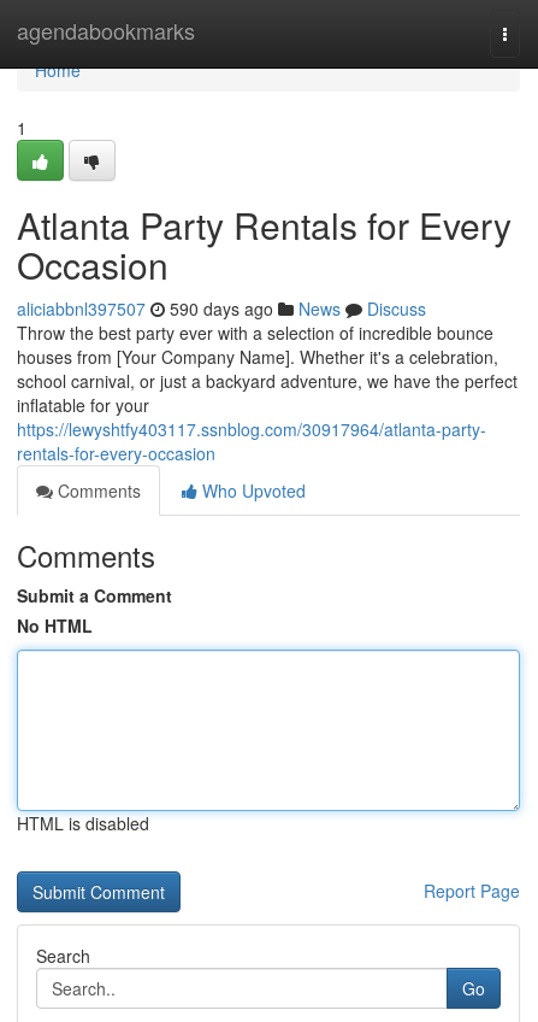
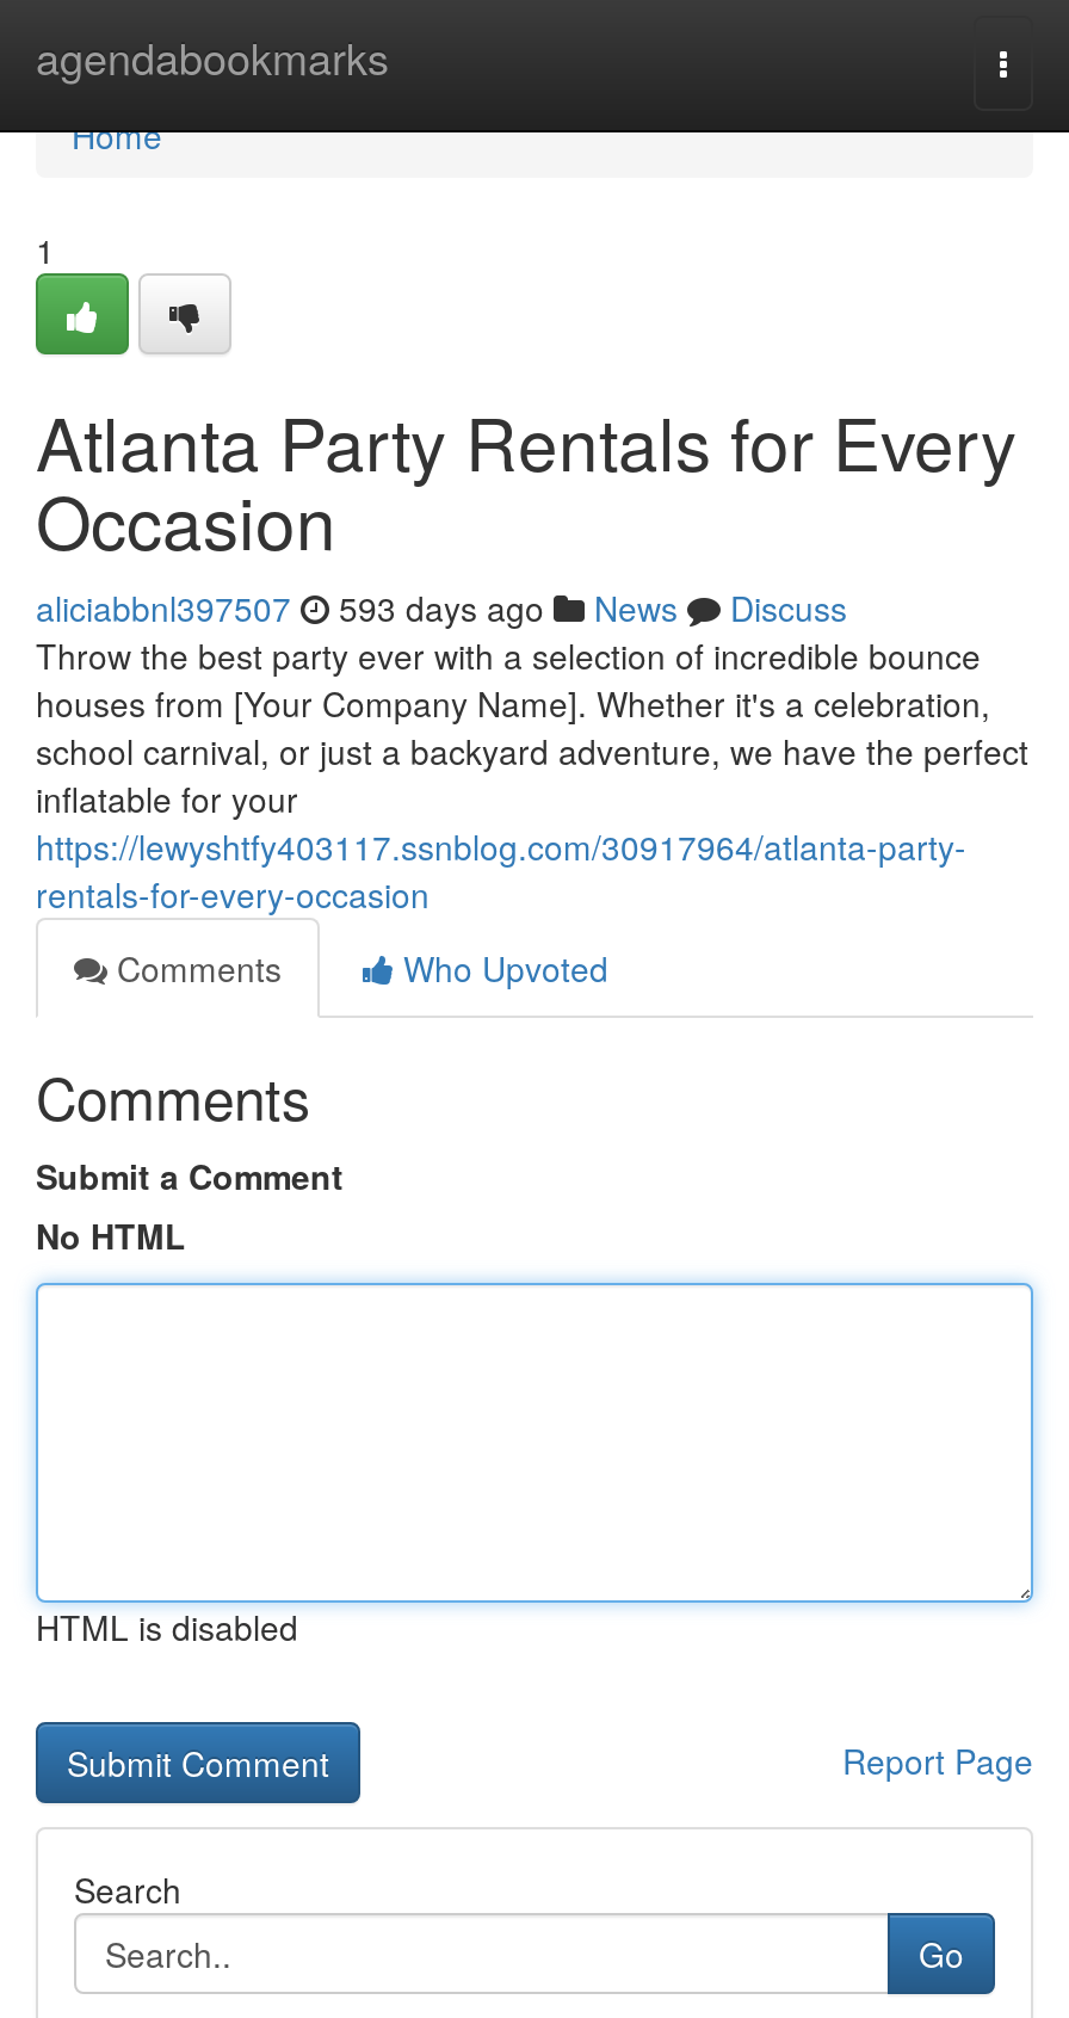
[17,296,426,321] aliciabbnl397507 590 days ago News Discuss -> [36,584,847,631] aliciabbnl397507 593 days ago News Discuss

